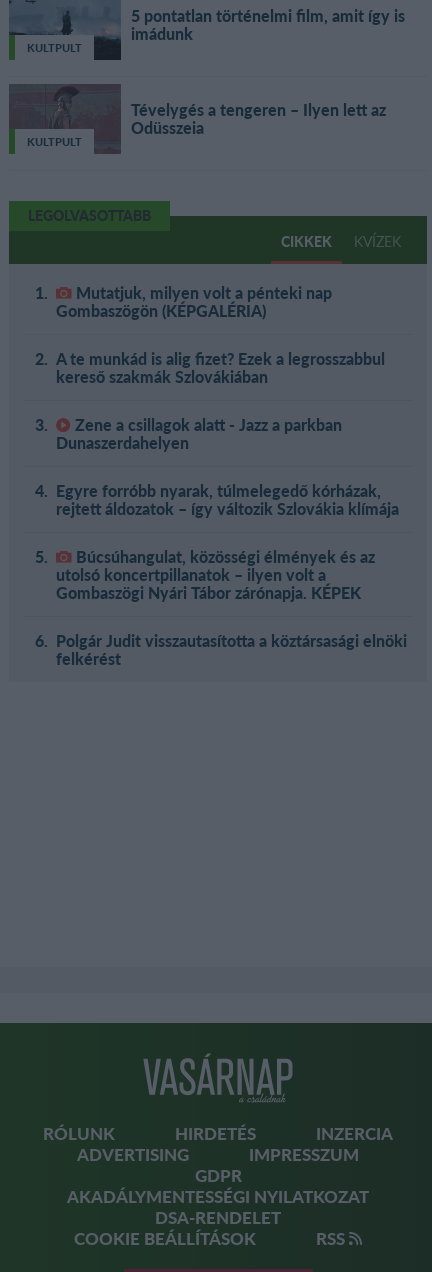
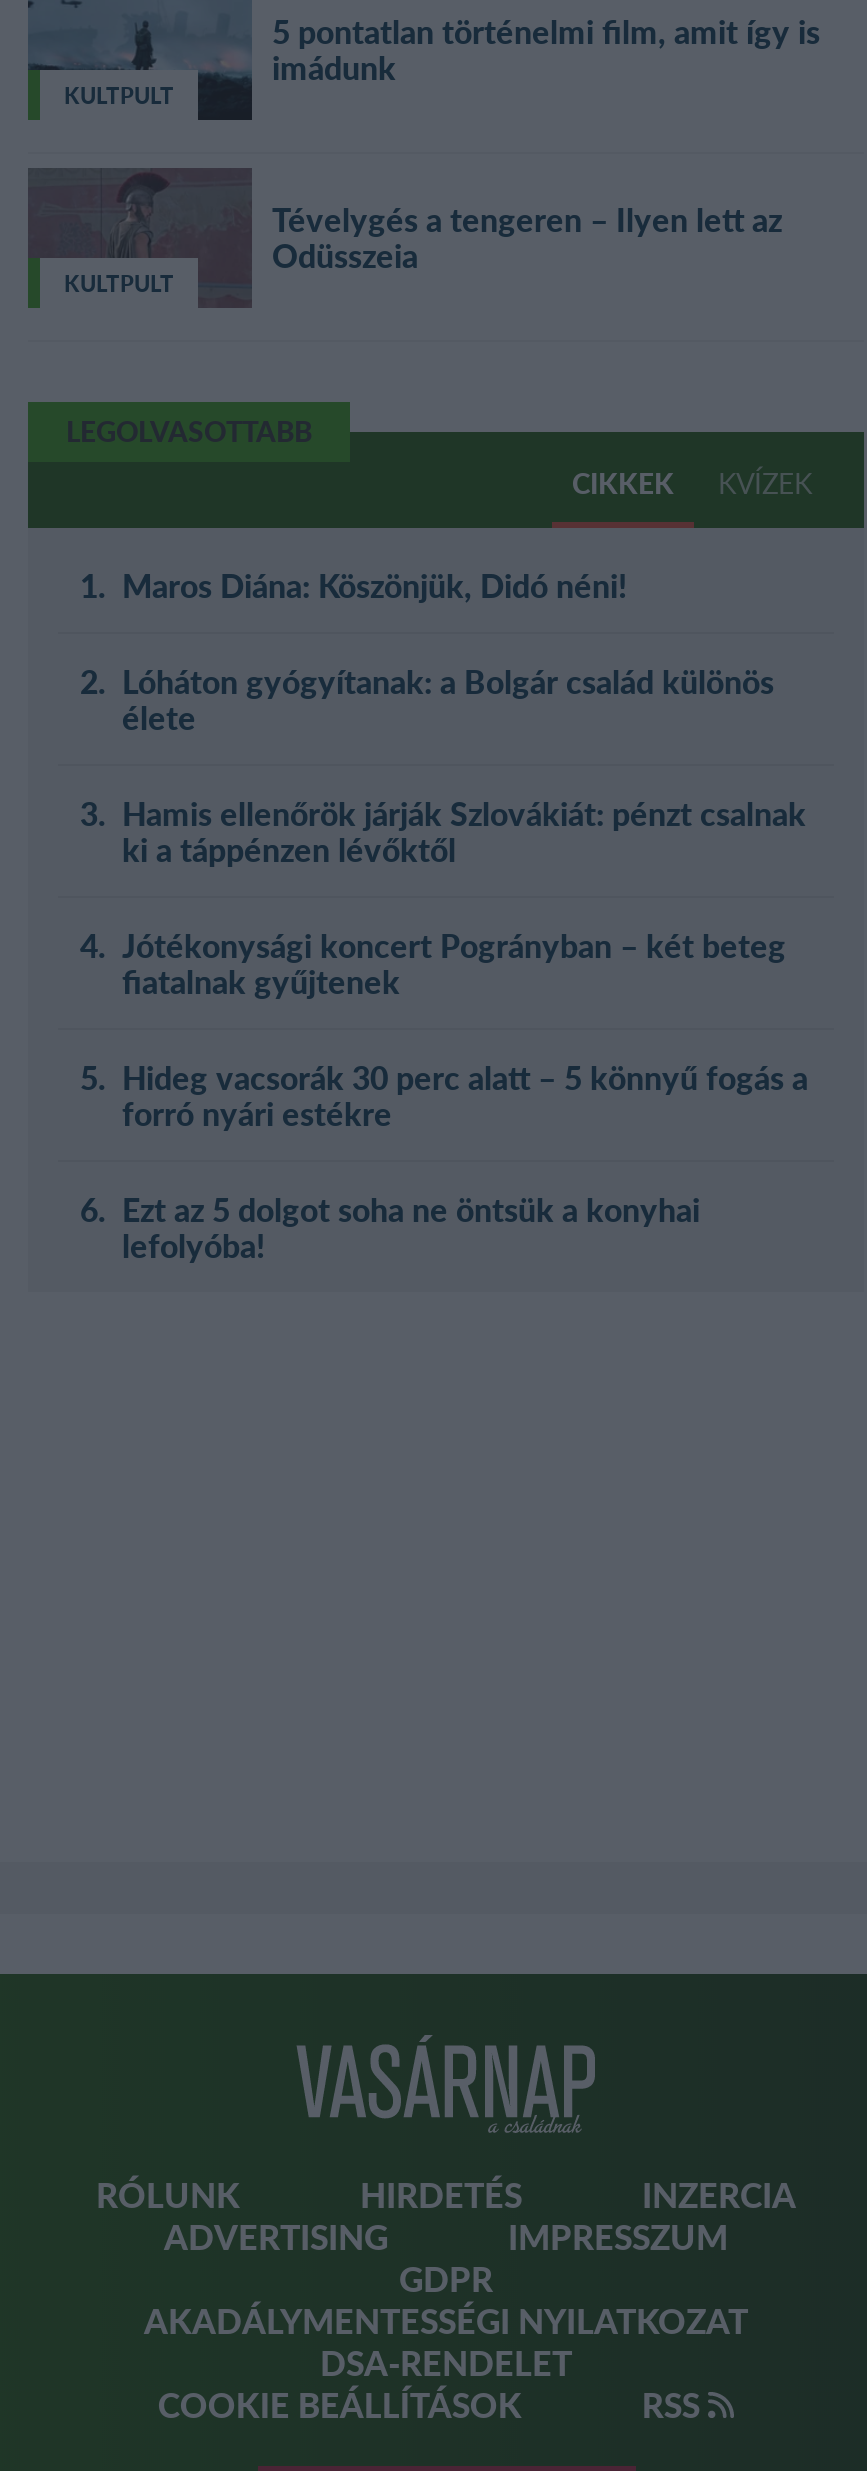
[56,283,332,320] Mutatjuk, milyen volt a pénteki nap | Gombaszögön (KÉPGALÉRIA) -> [122,565,628,603] Maros Diána: Köszönjük, Didó néni!
[56,349,385,386] A te munkád is alig fizet? Ezek a legrosszabbul | kereső szakmák Szlovákiában -> [122,661,774,735] Lóháton gyógyítanak: a Bolgár család különös | élete
[56,415,342,452] Zene a csillagok alatt - Jazz a parkban | Dunaszerdahelyen -> [122,793,806,867] Hamis ellenőrök járják Szlovákiát: pénzt csalnak | ki a táppénzen lévőktől
[56,481,399,518] Egyre forróbb nyarak, túlmelegedő kórházak, | rejtett áldozatok – így változik Szlovákia klímája -> [122,925,786,999] Jótékonysági koncert Pogrányban – két beteg | fiatalnak gyűjtenek
[56,547,375,602] Búcsúhangulat, közösségi élmények és az | utolsó koncertpillanatok – ilyen volt a | Gombaszögi Nyári Tábor zárónapja. KÉPEK -> [122,1057,808,1131] Hideg vacsorák 30 perc alatt – 5 könnyű fogás a | forró nyári estékre
[56,631,407,668] Polgár Judit visszautasította a köztársasági elnöki | felkérést -> [122,1189,700,1263] Ezt az 5 dolgot soha ne öntsük a konyhai | lefolyóba!

